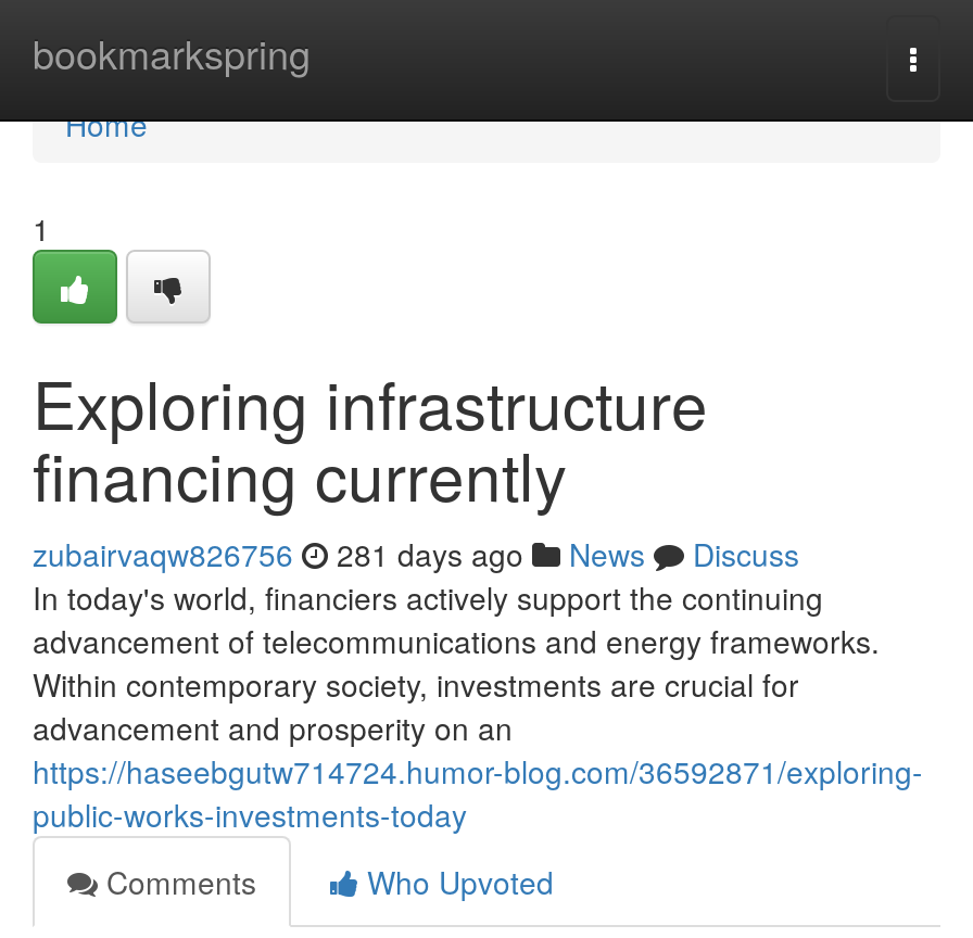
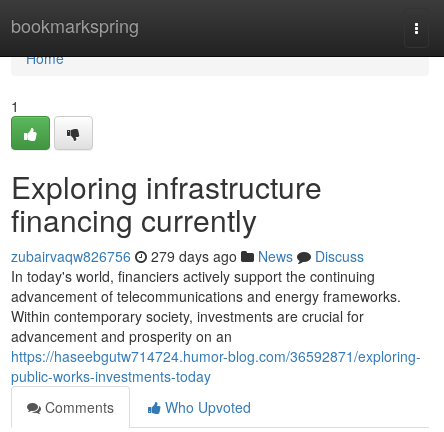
[33,532,799,575] zubairvaqw826756 281 days ago News Discuss -> [11,246,364,266] zubairvaqw826756 279 days ago News Discuss

